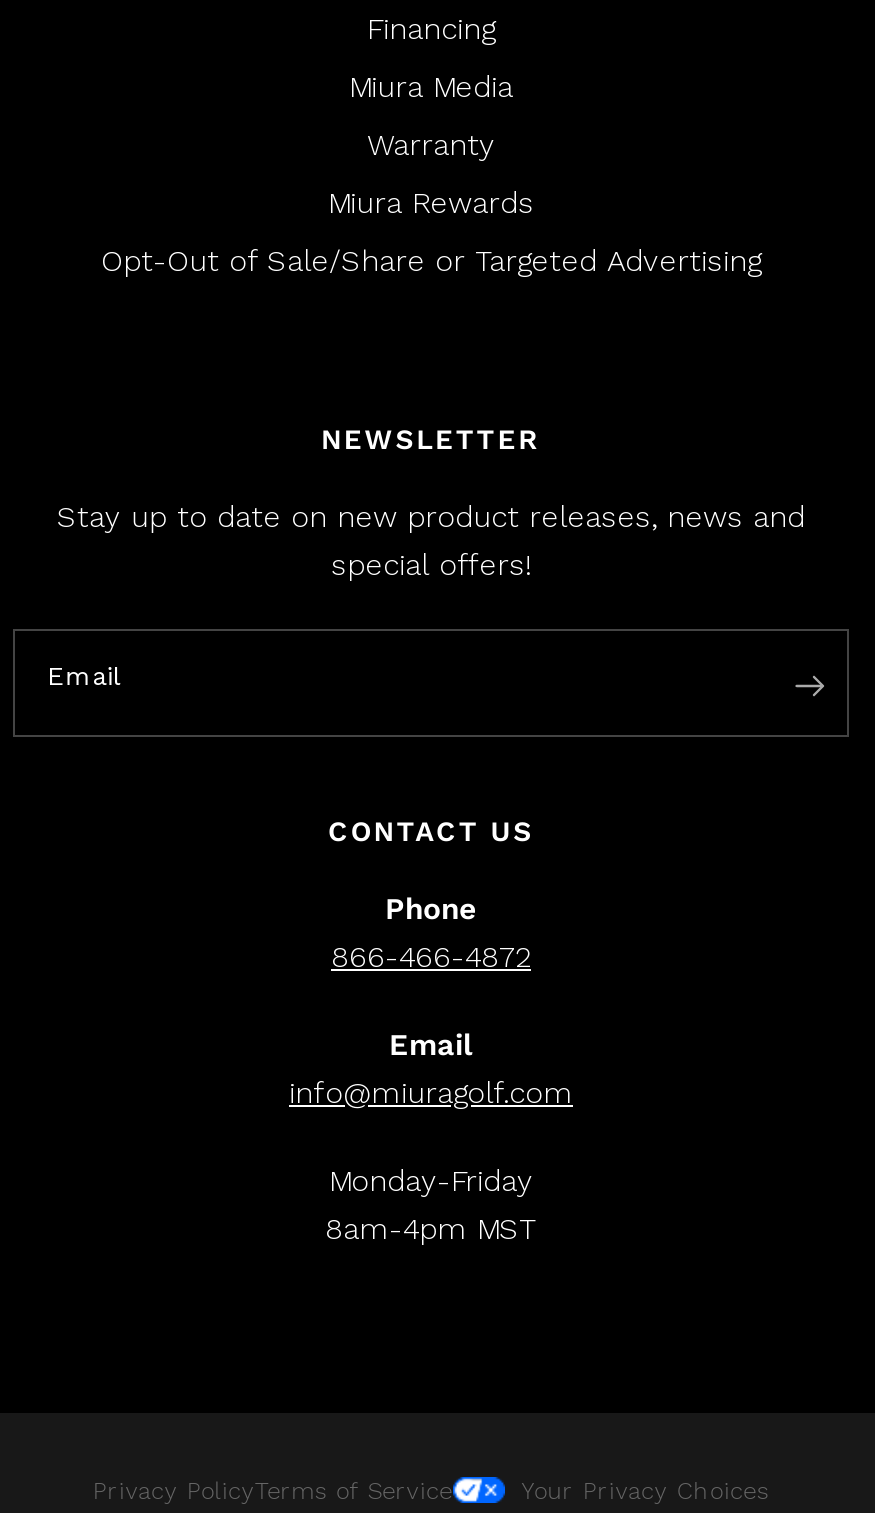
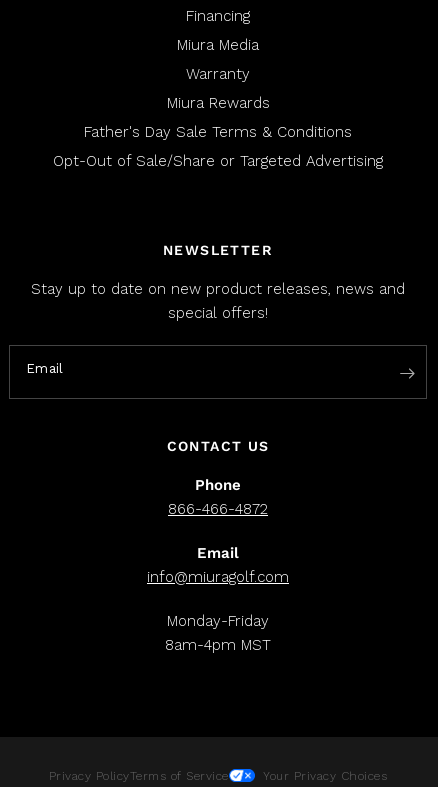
none -> [84,123,352,141] Father's Day Sale Terms & Conditions

